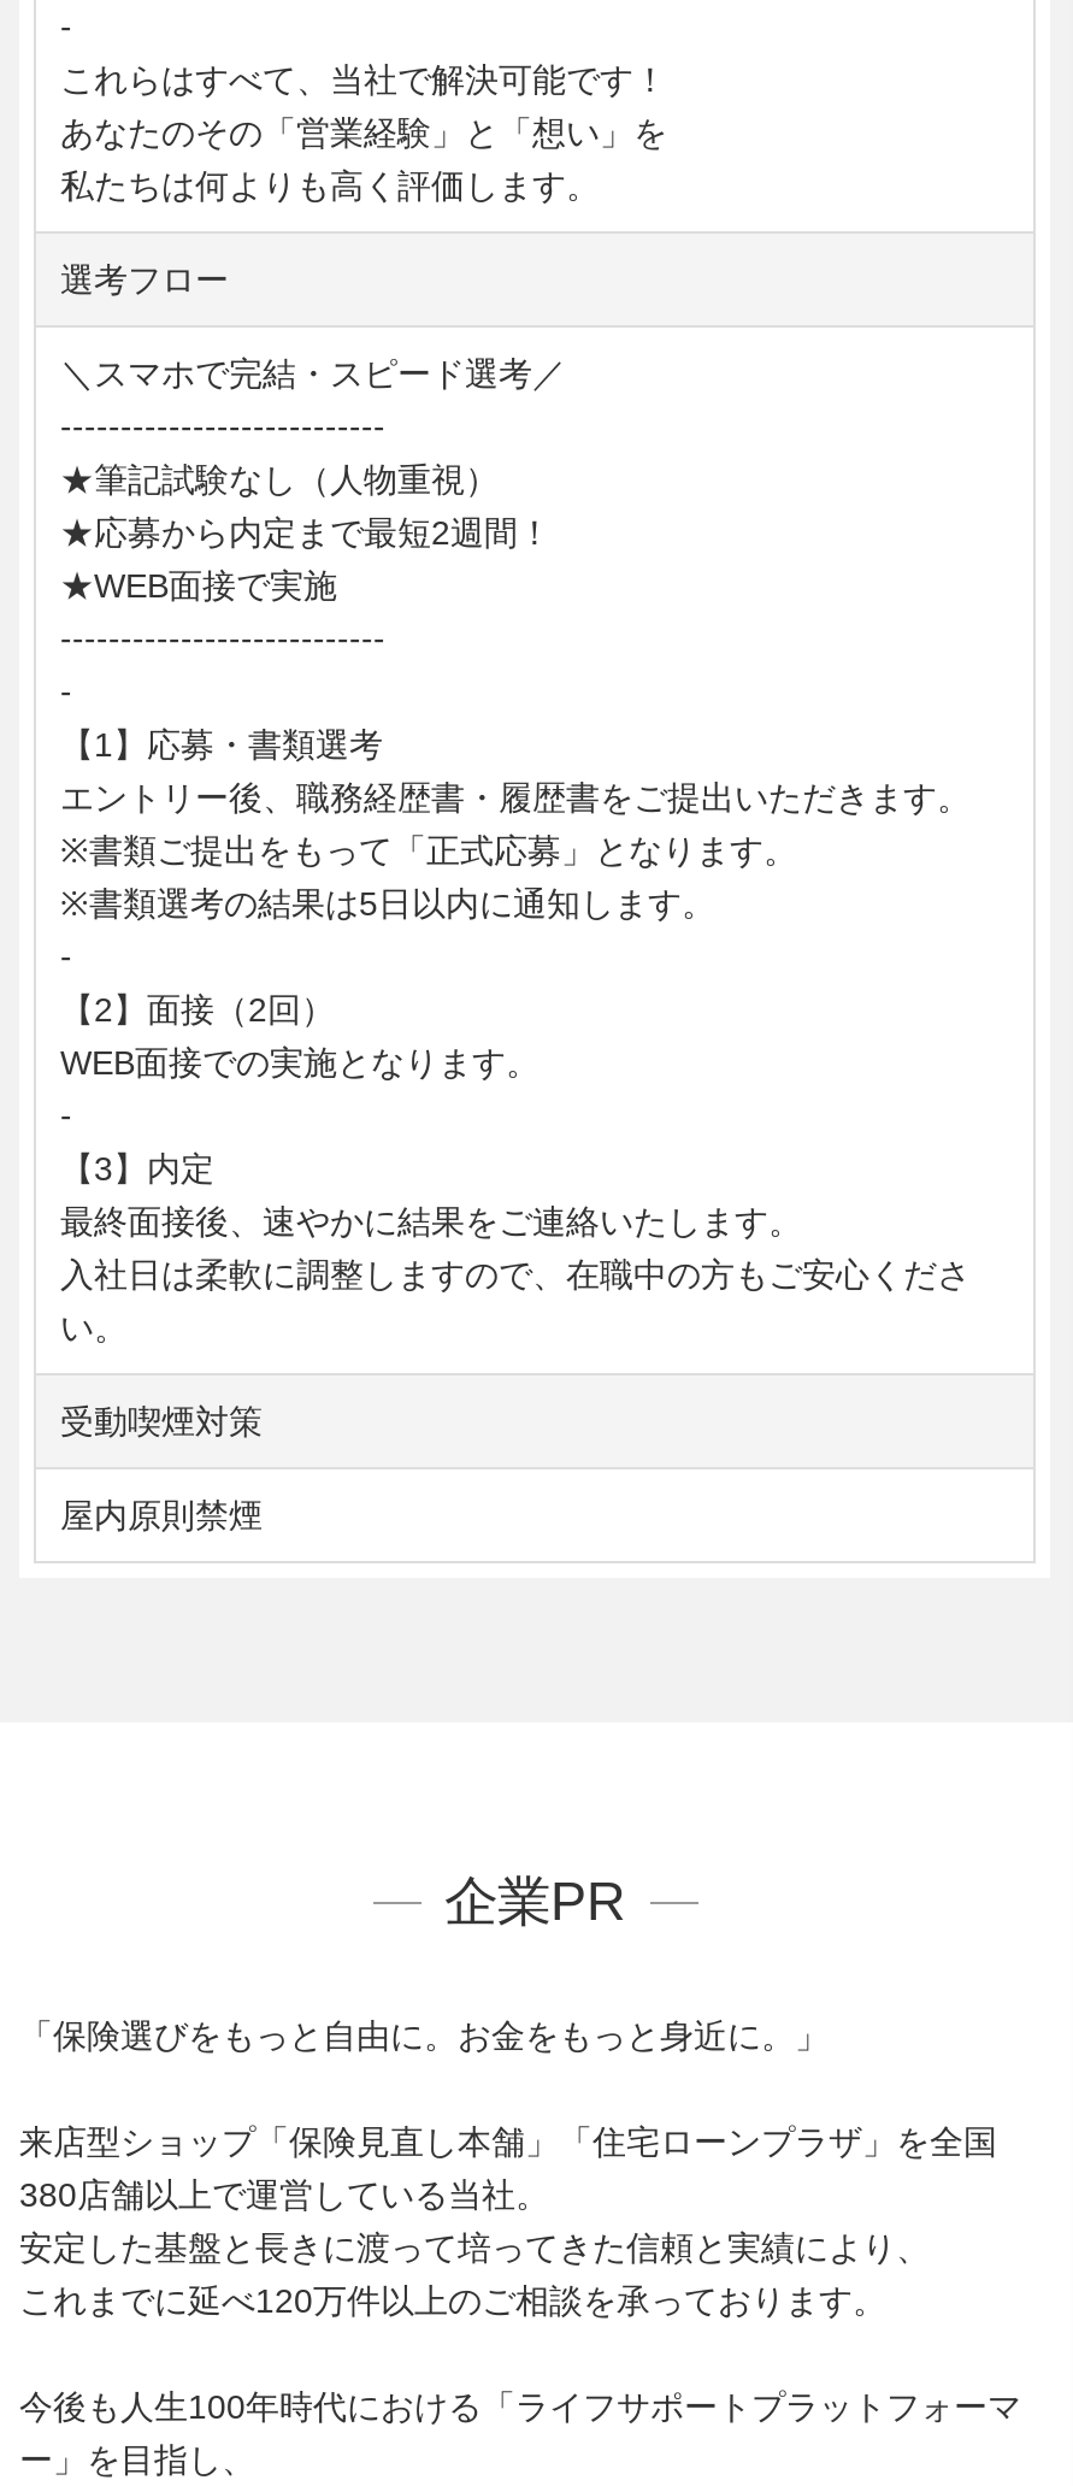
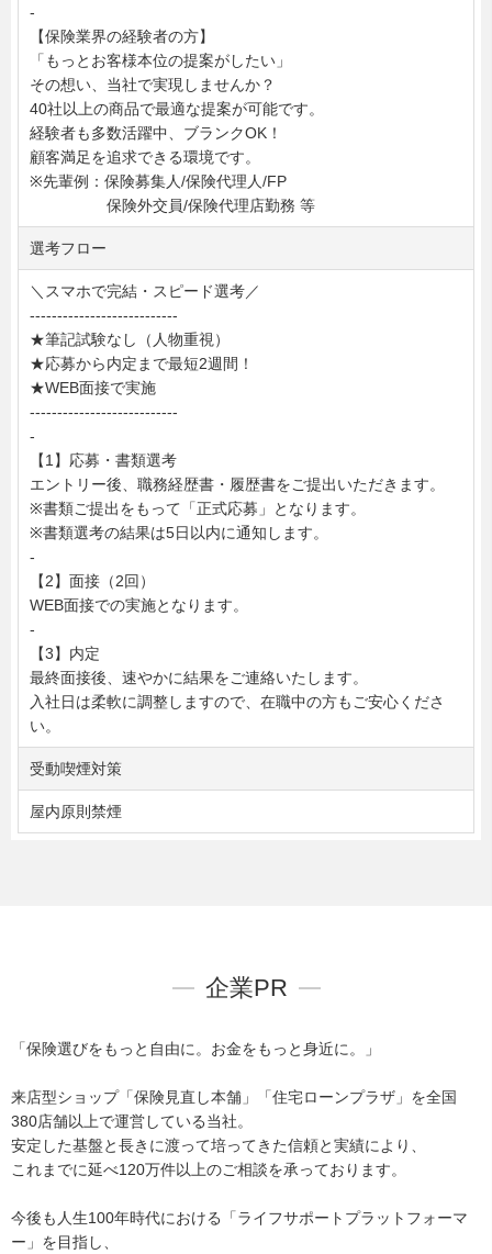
[60,60,667,205] これらはすべて、当社で解決可能です！ | あなたのその「営業経験」と「想い」を | 私たちは何よりも高く評価します。 -> [30,27,324,214] 【保険業界の経験者の方】 | 「もっとお客様本位の提案がしたい」 | その想い、当社で実現しませんか？ | 40社以上の商品で最適な提案が可能です。 | 経験者も多数活躍中、ブランクOK！ | 顧客満足を追求できる環境です。 | ※先輩例：保険募集人/保険代理人/FP | 保険外交員/保険代理店勤務 等

